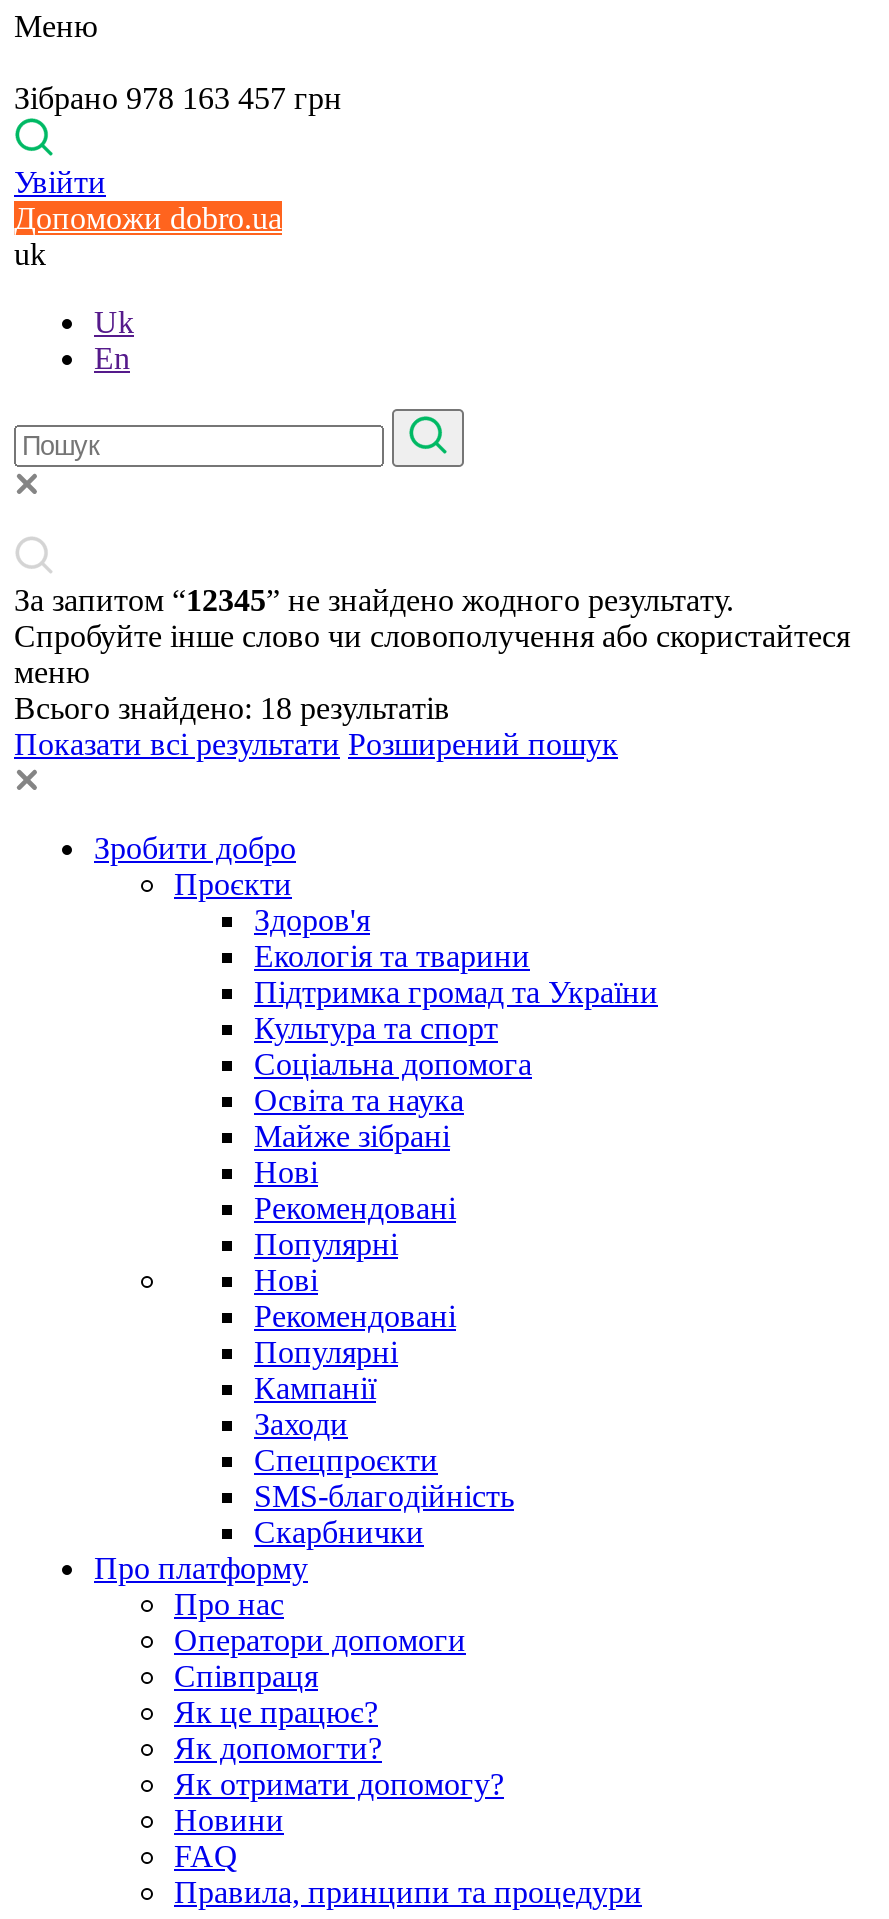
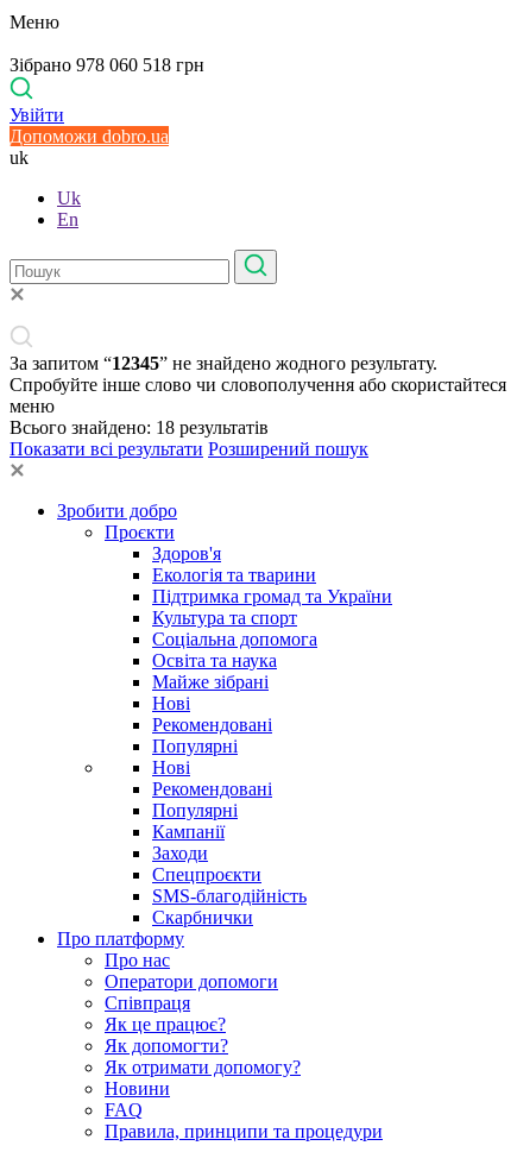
[14,81,342,115] Зібрано 978 163 457 грн -> [10,55,204,75] Зібрано 978 060 518 грн

